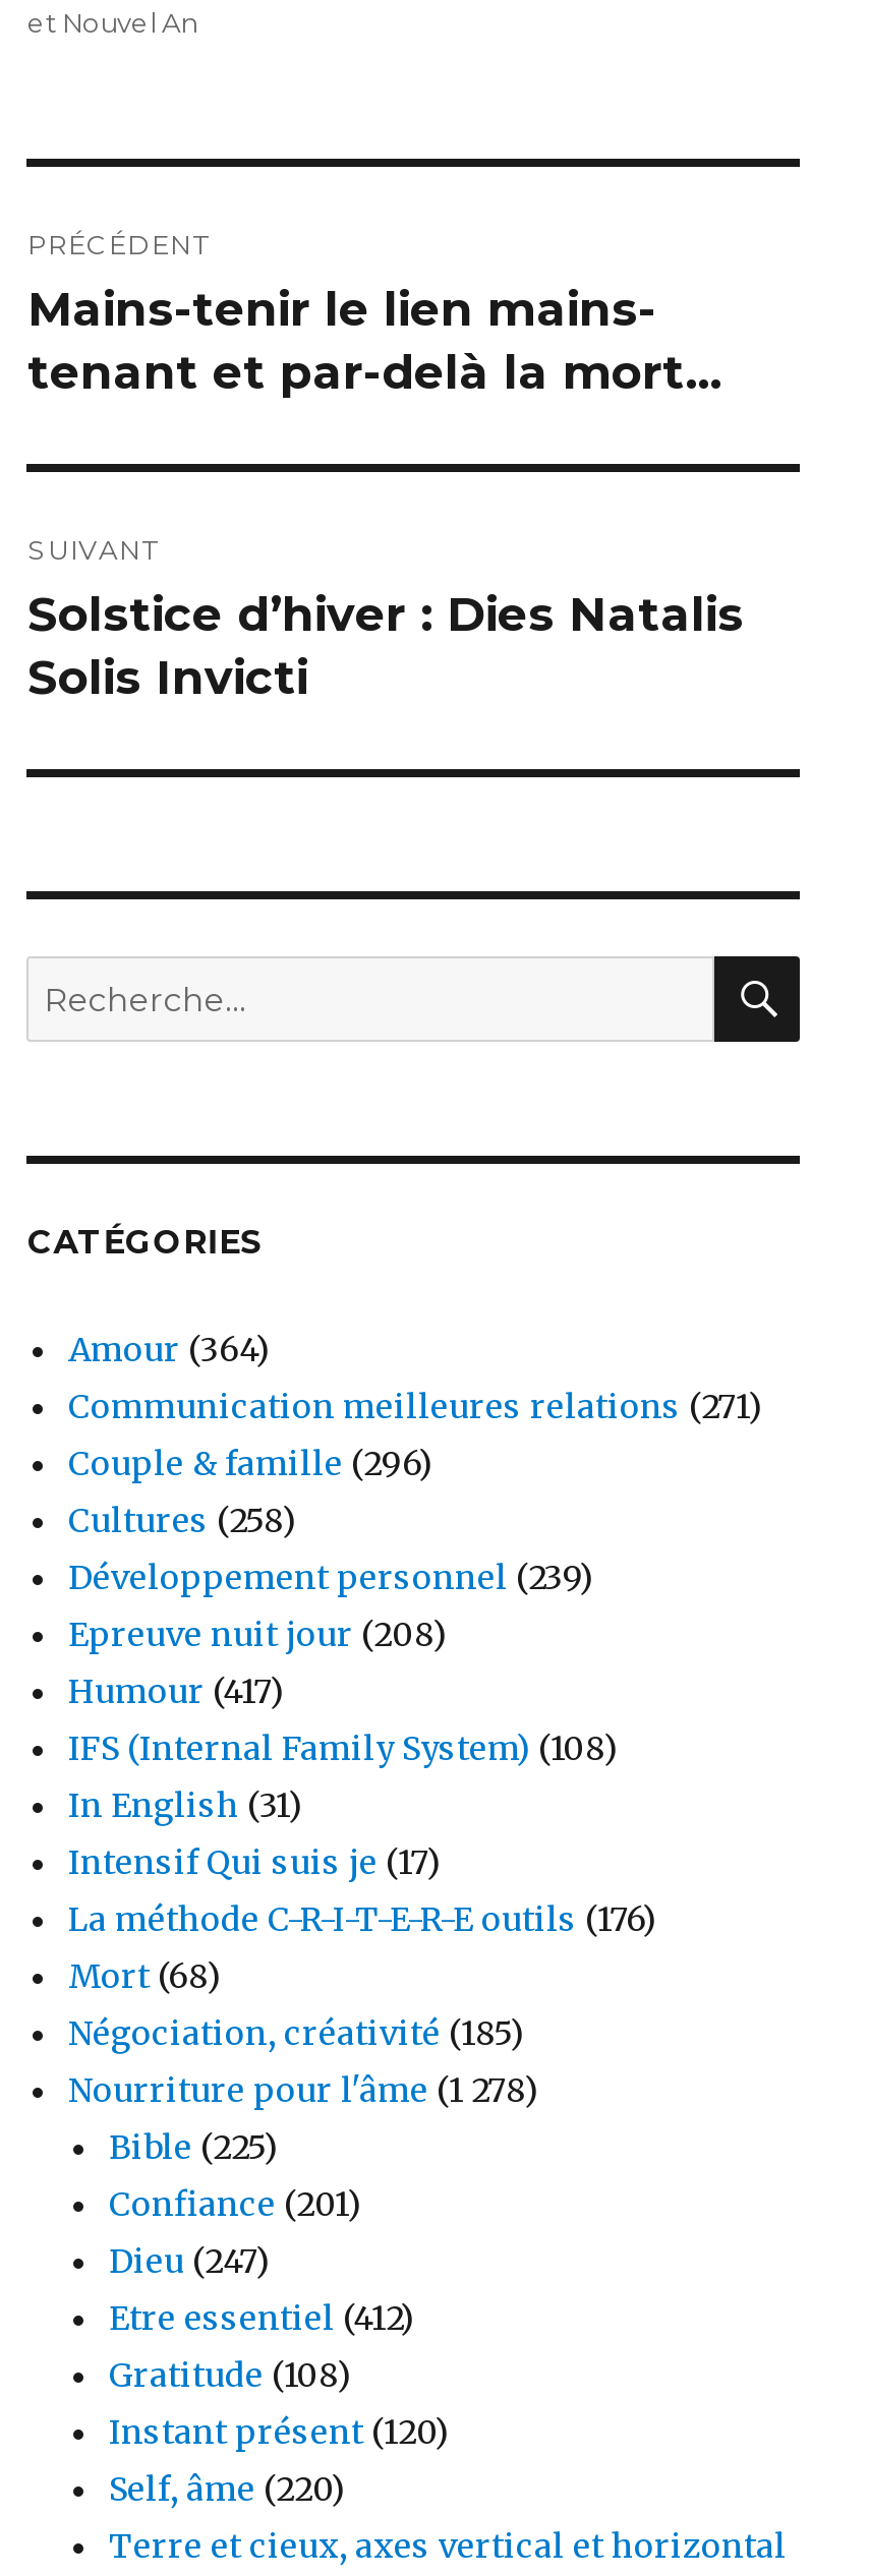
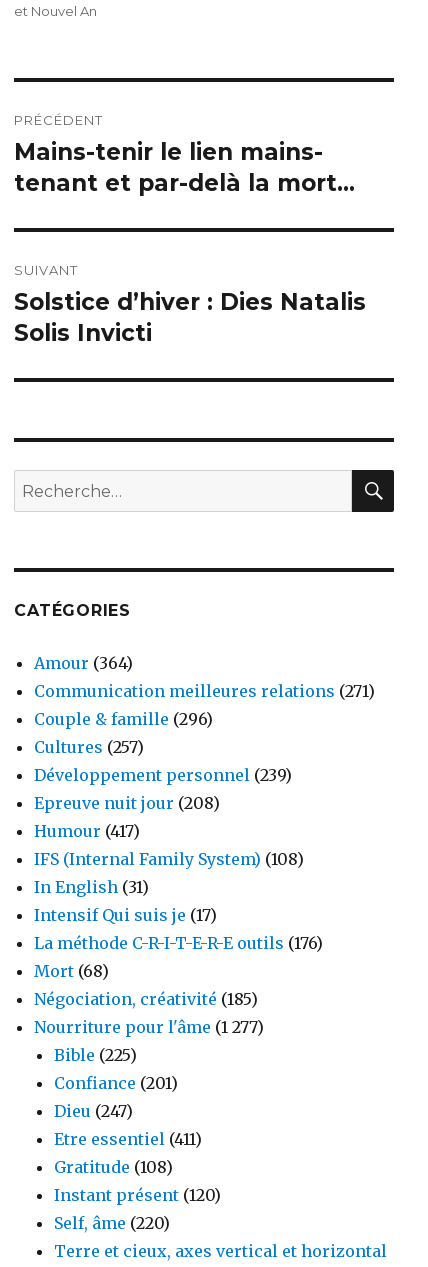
[68,1500,296,1541] Cultures (258) -> [34,737,144,757] Cultures (257)
[68,2070,538,2111] Nourriture pour l'âme (1 278) -> [34,1017,264,1037] Nourriture pour l'âme (1 277)
[109,2298,414,2339] Etre essentiel (412) -> [54,1129,202,1149] Etre essentiel (411)

